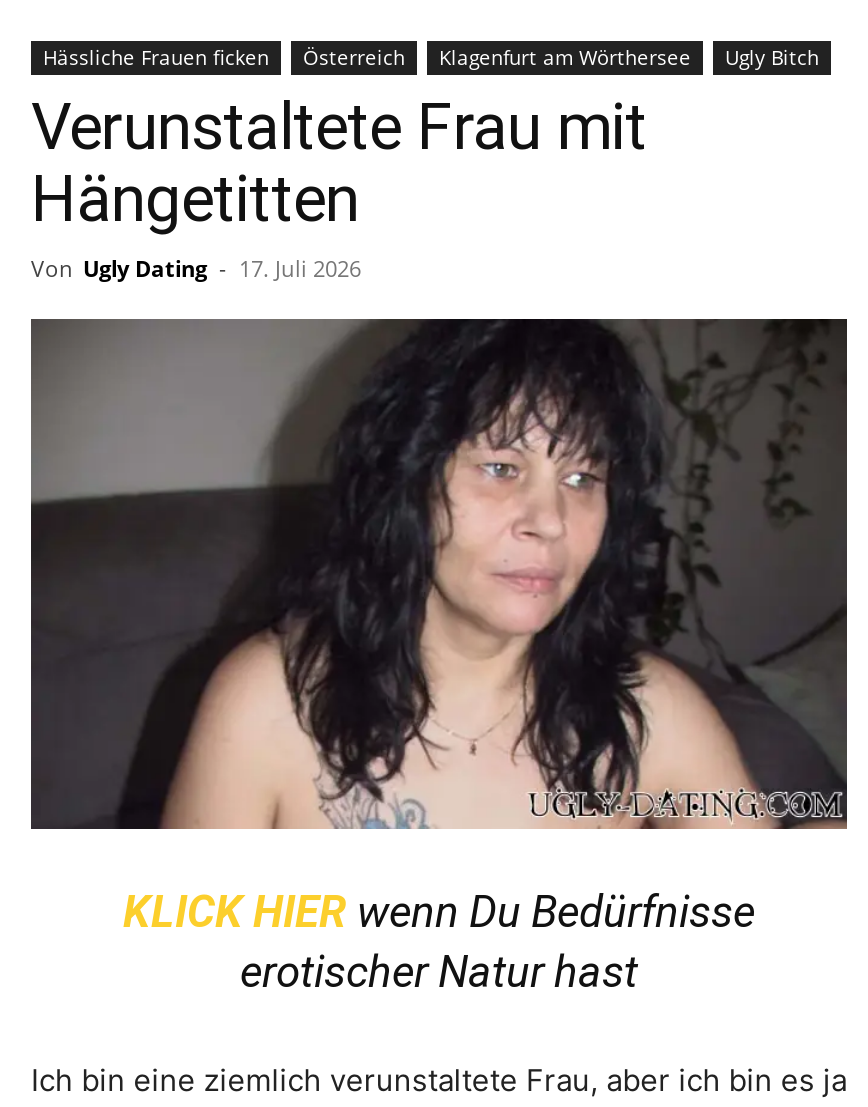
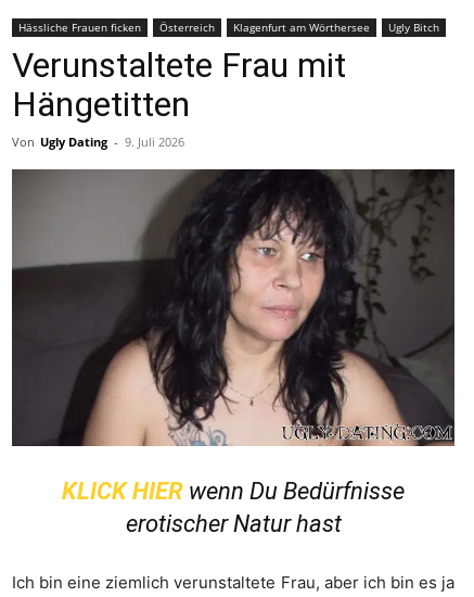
[31,253,361,283] Von Ugly Dating - 17. Juli 2026 -> [12,134,184,150] Von Ugly Dating - 9. Juli 2026

